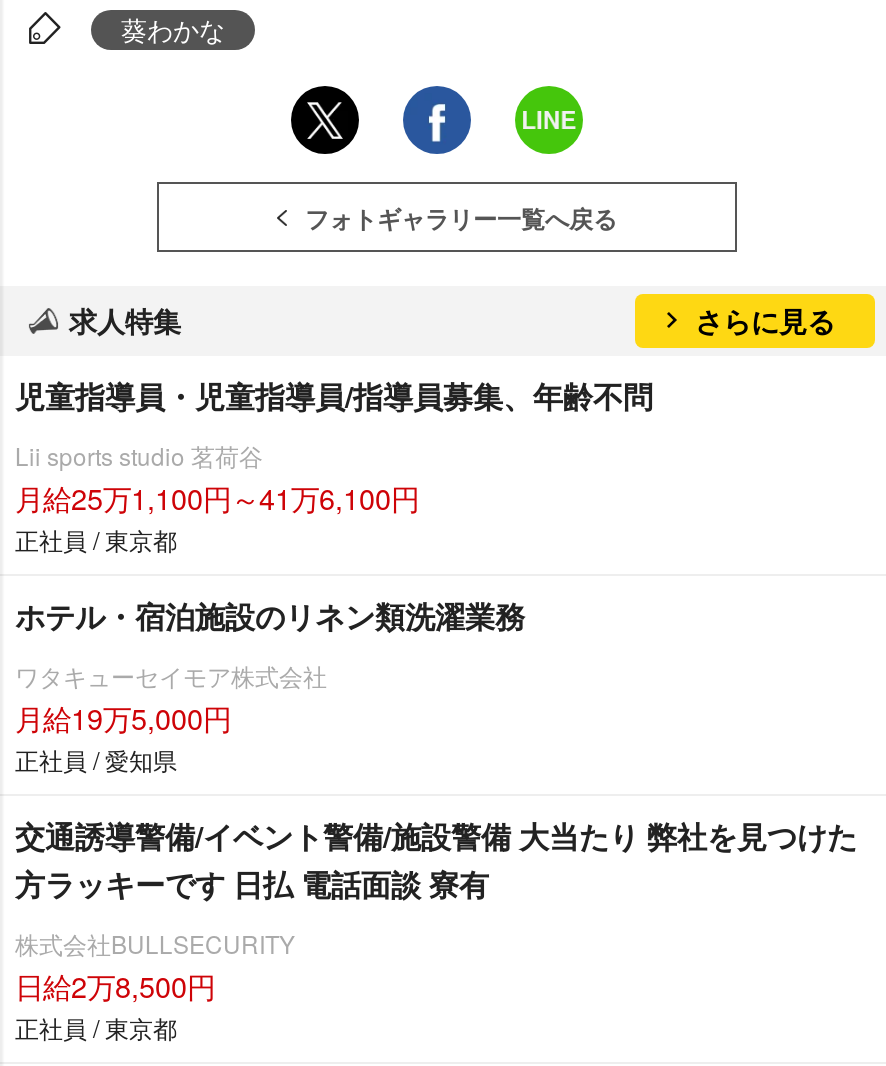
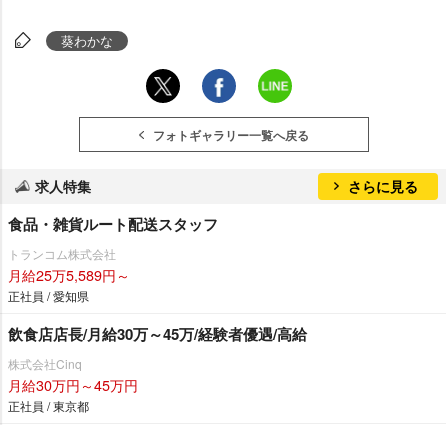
[15,374,653,738] 児童指導員・児童指導員/指導員募集、年齢不問 | Lii sports studio 茗荷谷 | 月給25万1,100円～41万6,100円 | 正社員 / 東京都 | ホテル・宿泊施設のリネン類洗濯業務 | ワタキューセイモア株式会社 | 月給19万5,000円 -> [8,213,218,285] 食品・雑貨ルート配送スタッフ | トランコム株式会社 | 月給25万5,589円～
[15,814,857,906] 交通誘導警備/イベント警備/施設警備 大当たり 弊社を見つけた | 方ラッキーです 日払 電話面談 寮有 -> [8,323,307,345] 飲食店店長/月給30万～45万/経験者優遇/高給
[15,926,295,1006] 株式会社BULLSECURITY | 日給2万8,500円 -> [8,355,138,395] 株式会社Cinq | 月給30万円～45万円

